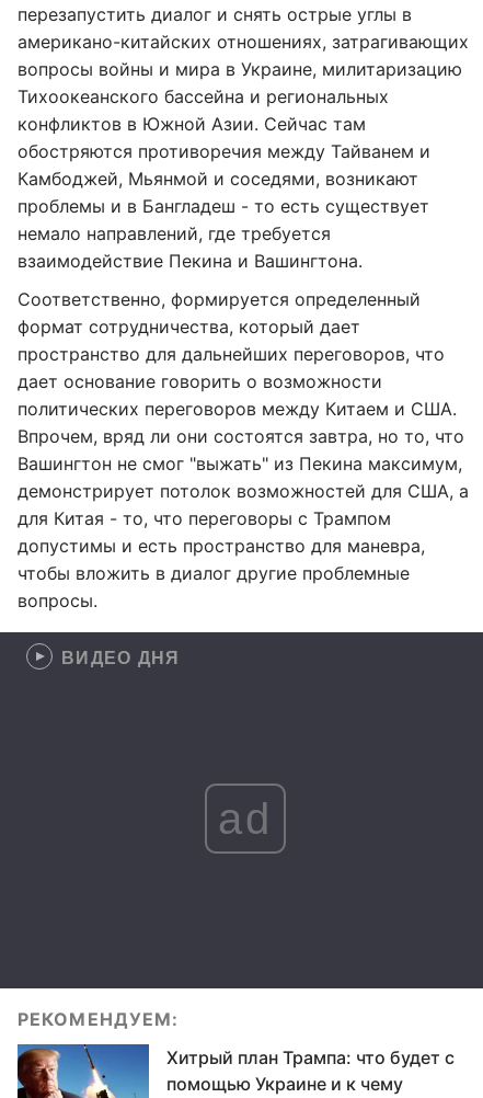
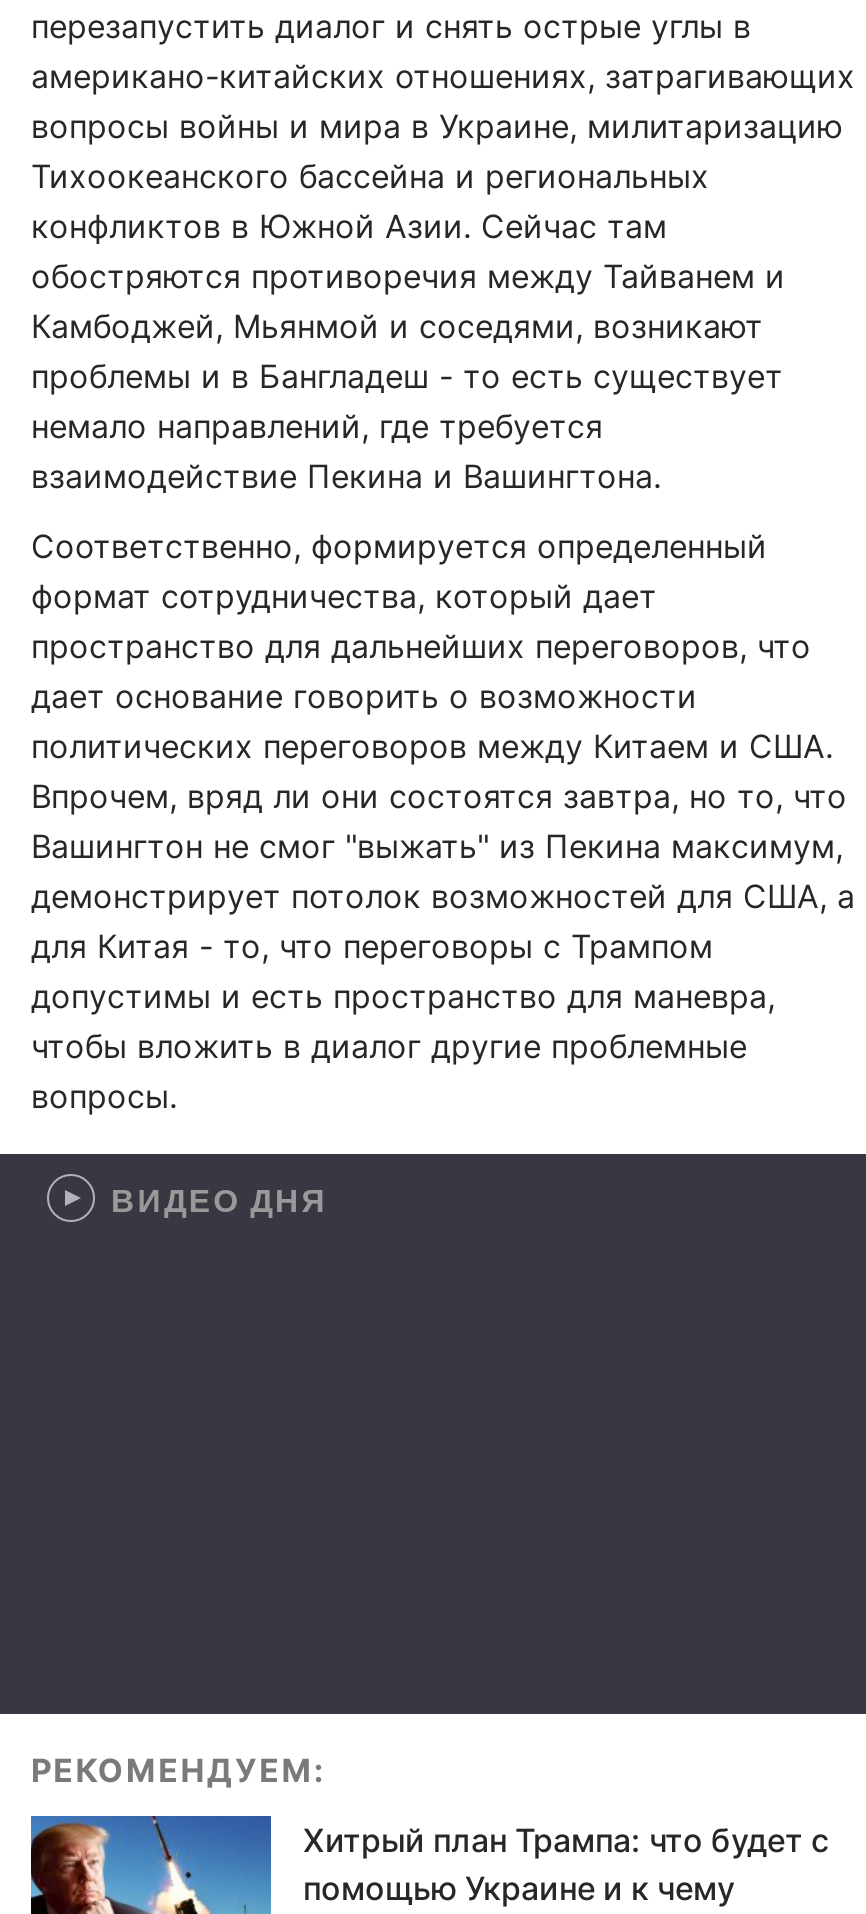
[218,794,273,842] ad -> none

